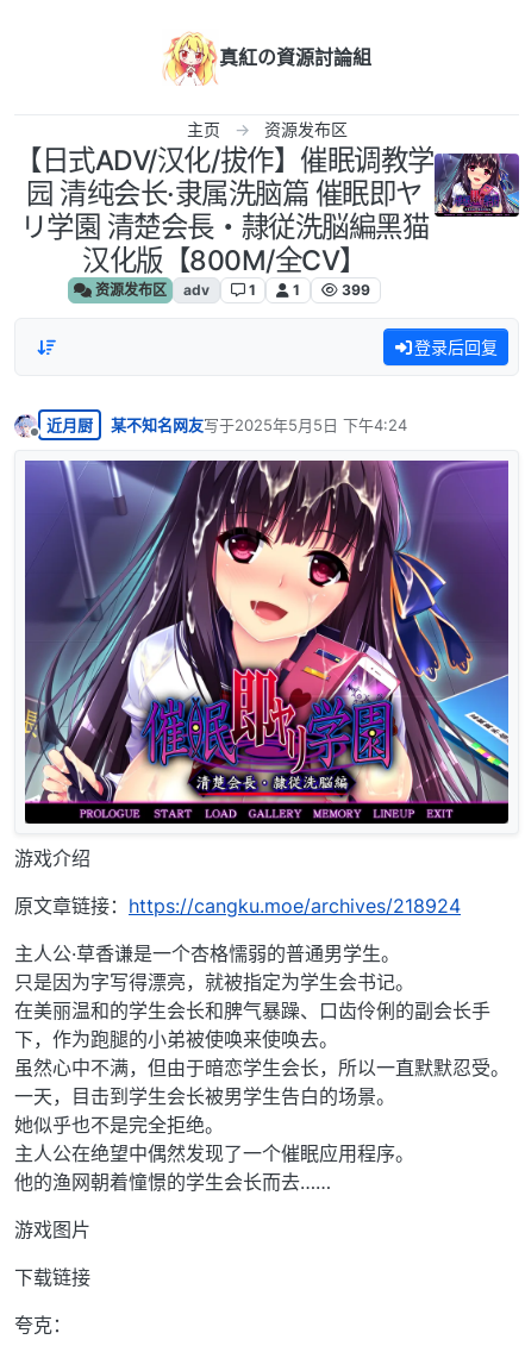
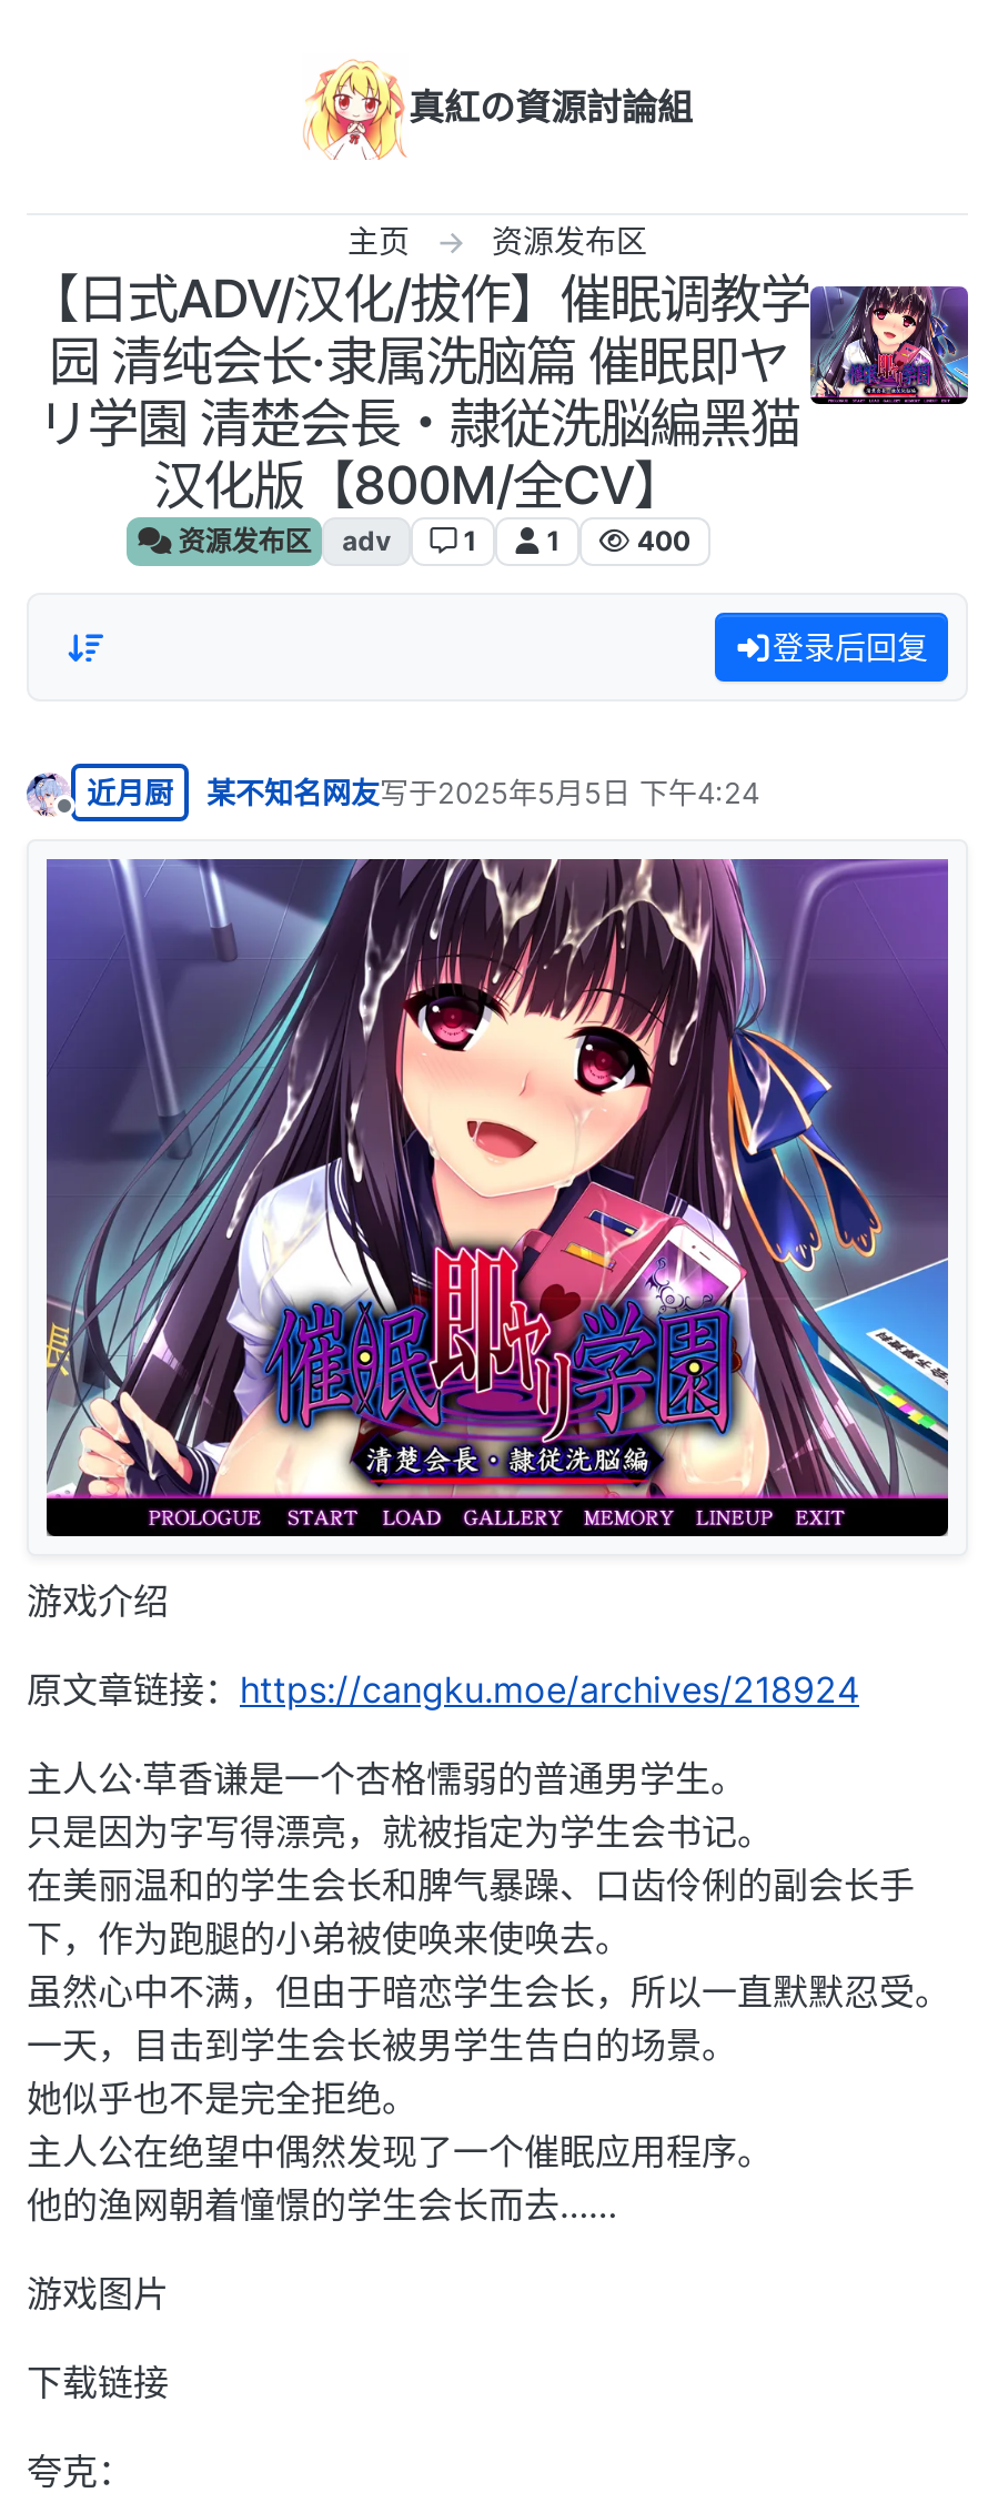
[342,281,370,299] 399 -> [637,524,690,558] 400

